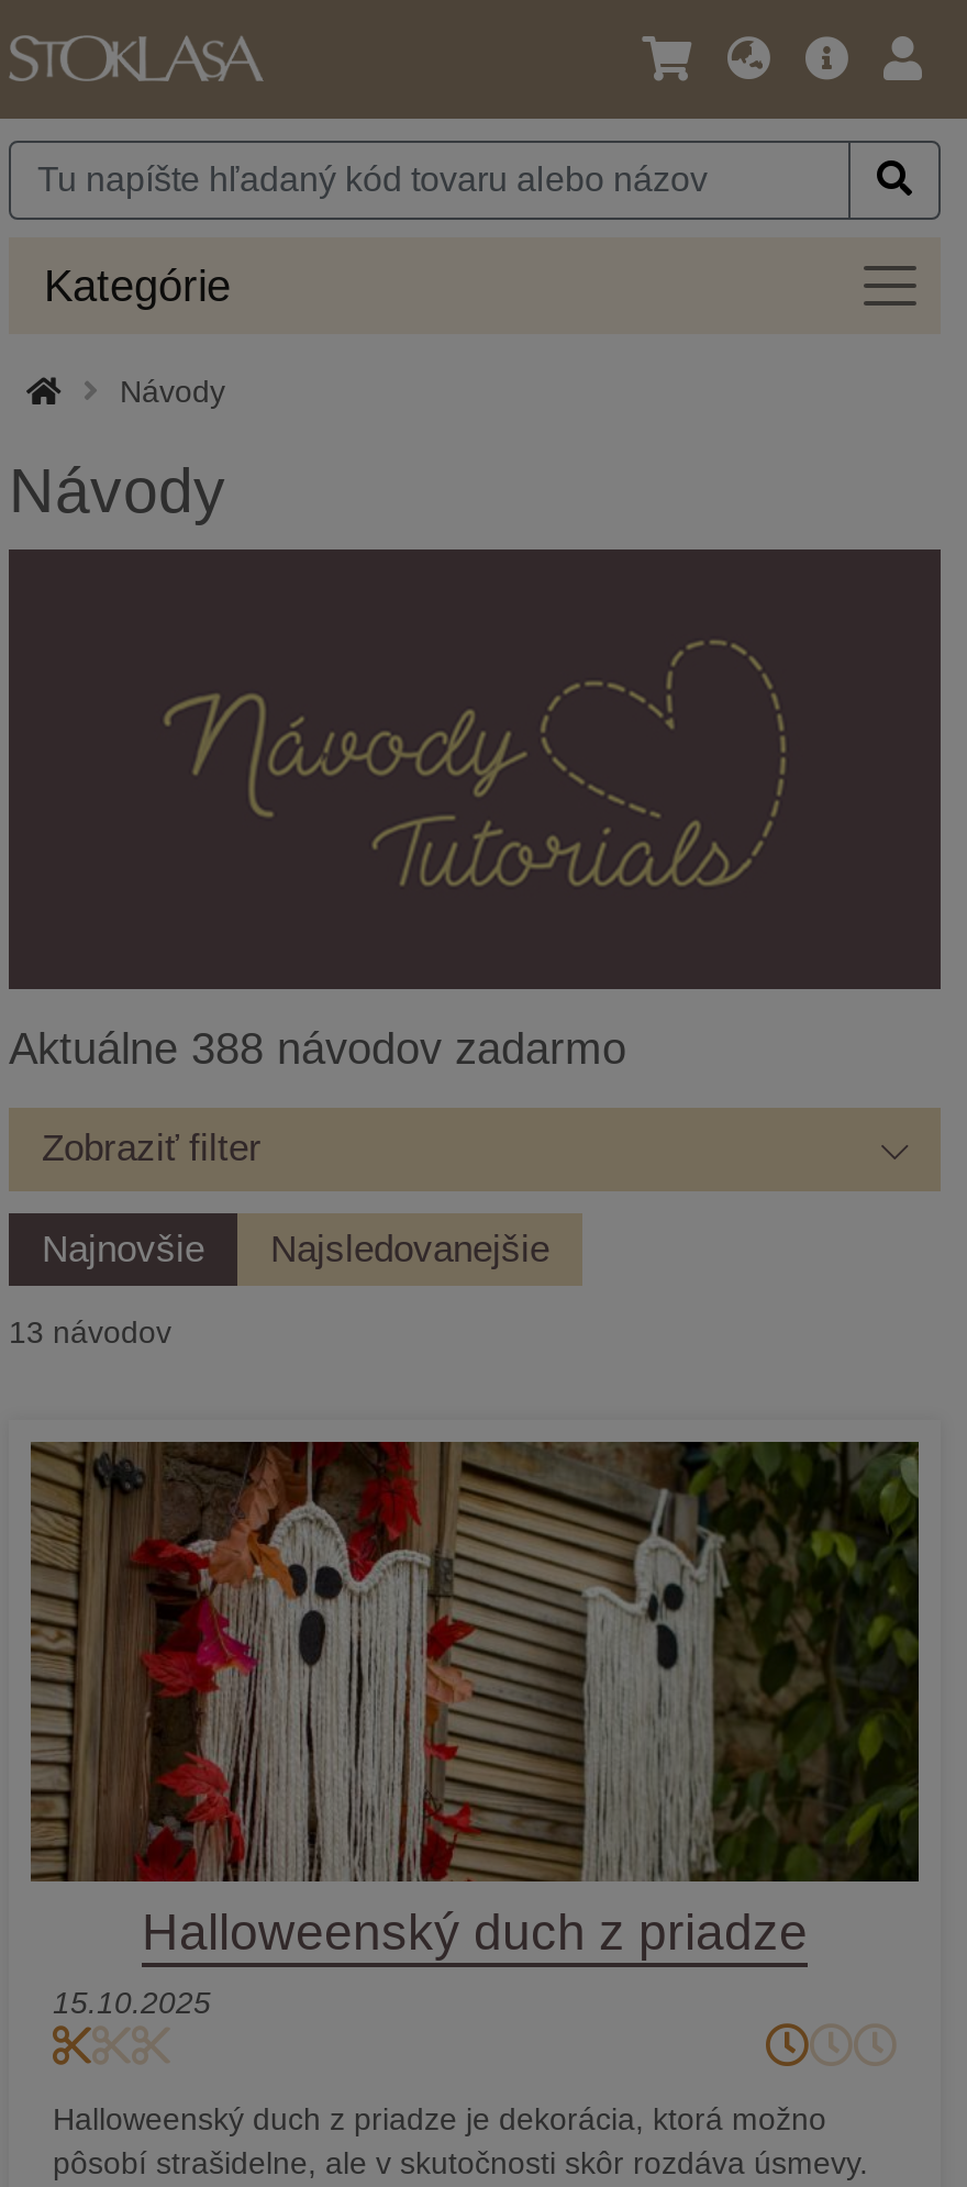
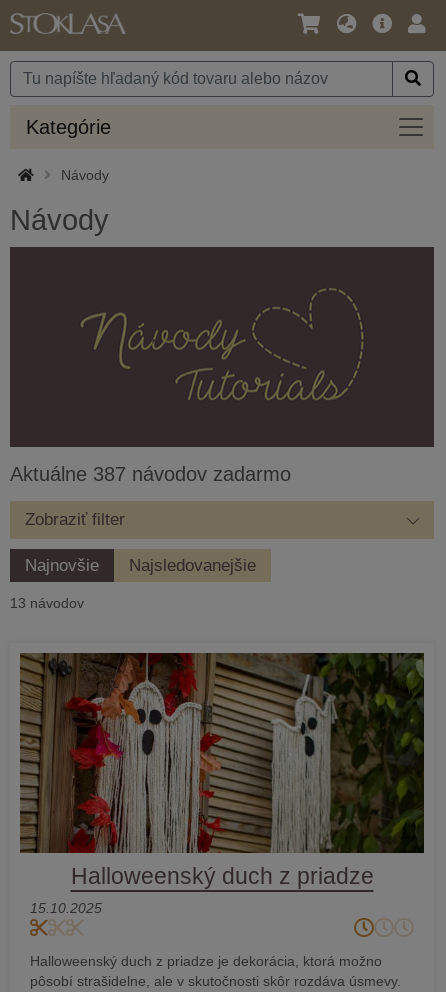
[9,1024,626,1073] Aktuálne 388 návodov zadarmo -> [10,463,291,485] Aktuálne 387 návodov zadarmo

